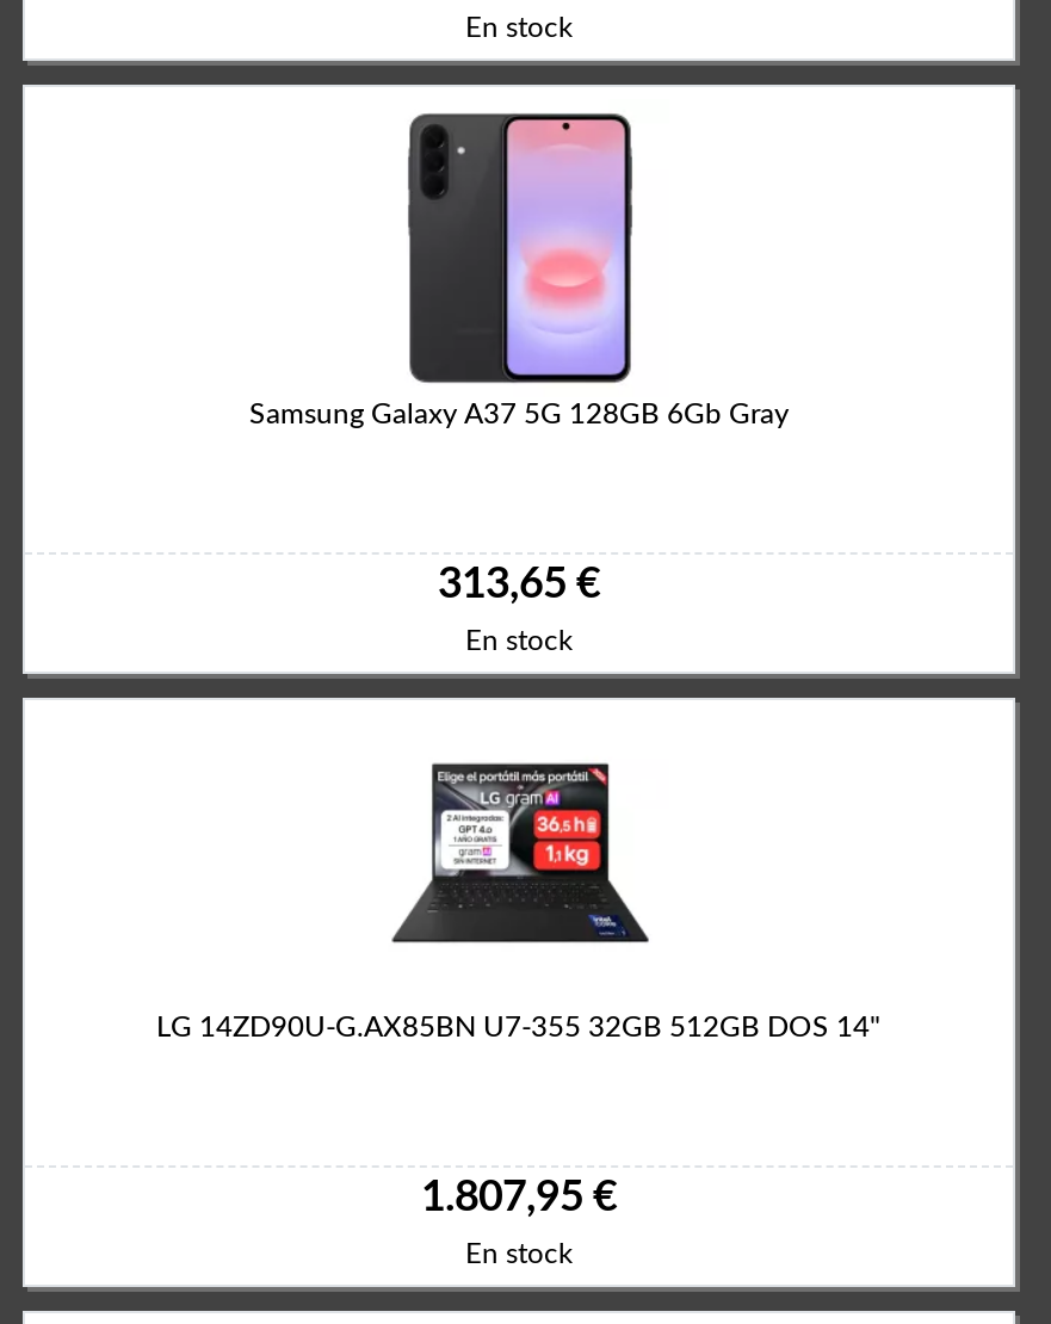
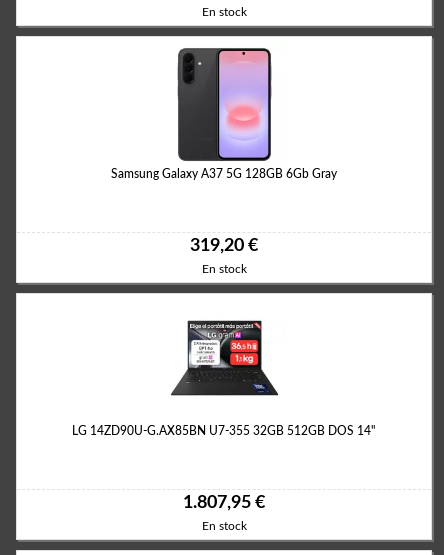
[438,564,600,607] 313,65 € -> [190,237,258,255] 319,20 €

